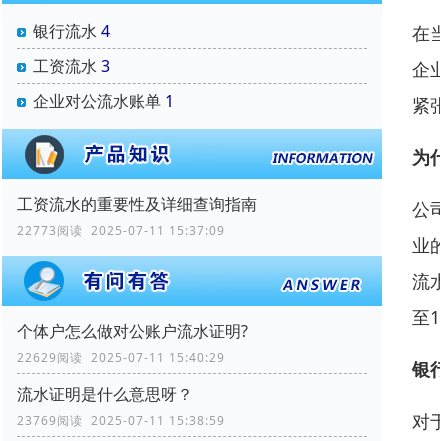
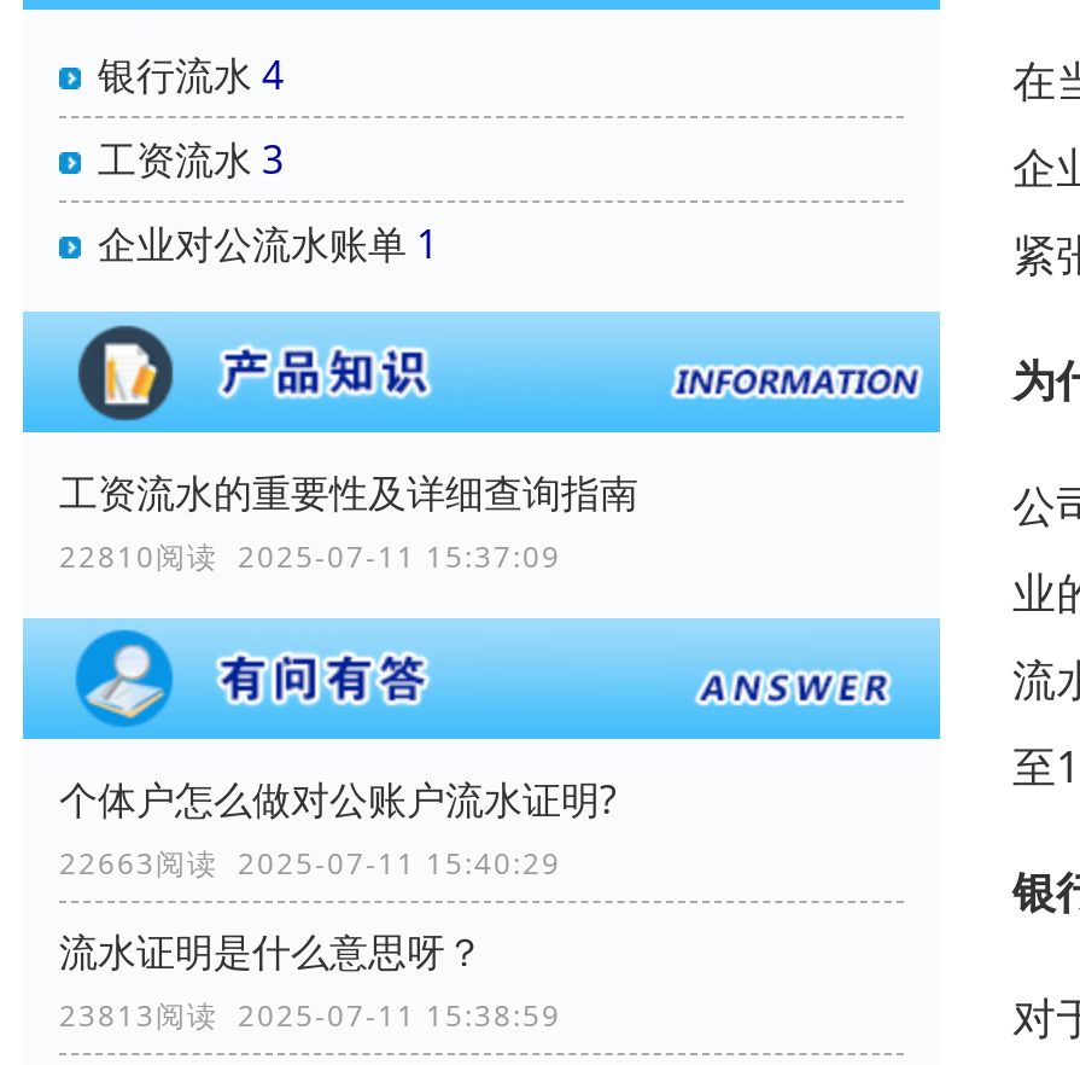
[17,222,225,239] 22773阅读 2025-07-11 15:37:09 -> [59,537,561,578] 22810阅读 2025-07-11 15:37:09
[17,349,225,366] 22629阅读 2025-07-11 15:40:29 -> [59,843,561,884] 22663阅读 2025-07-11 15:40:29
[17,412,225,429] 23769阅读 2025-07-11 15:38:59 -> [59,995,561,1037] 23813阅读 2025-07-11 15:38:59

